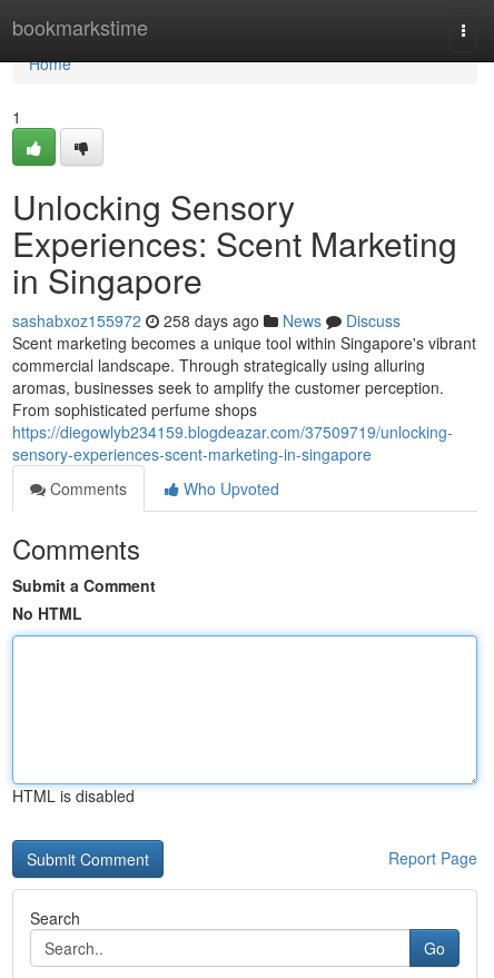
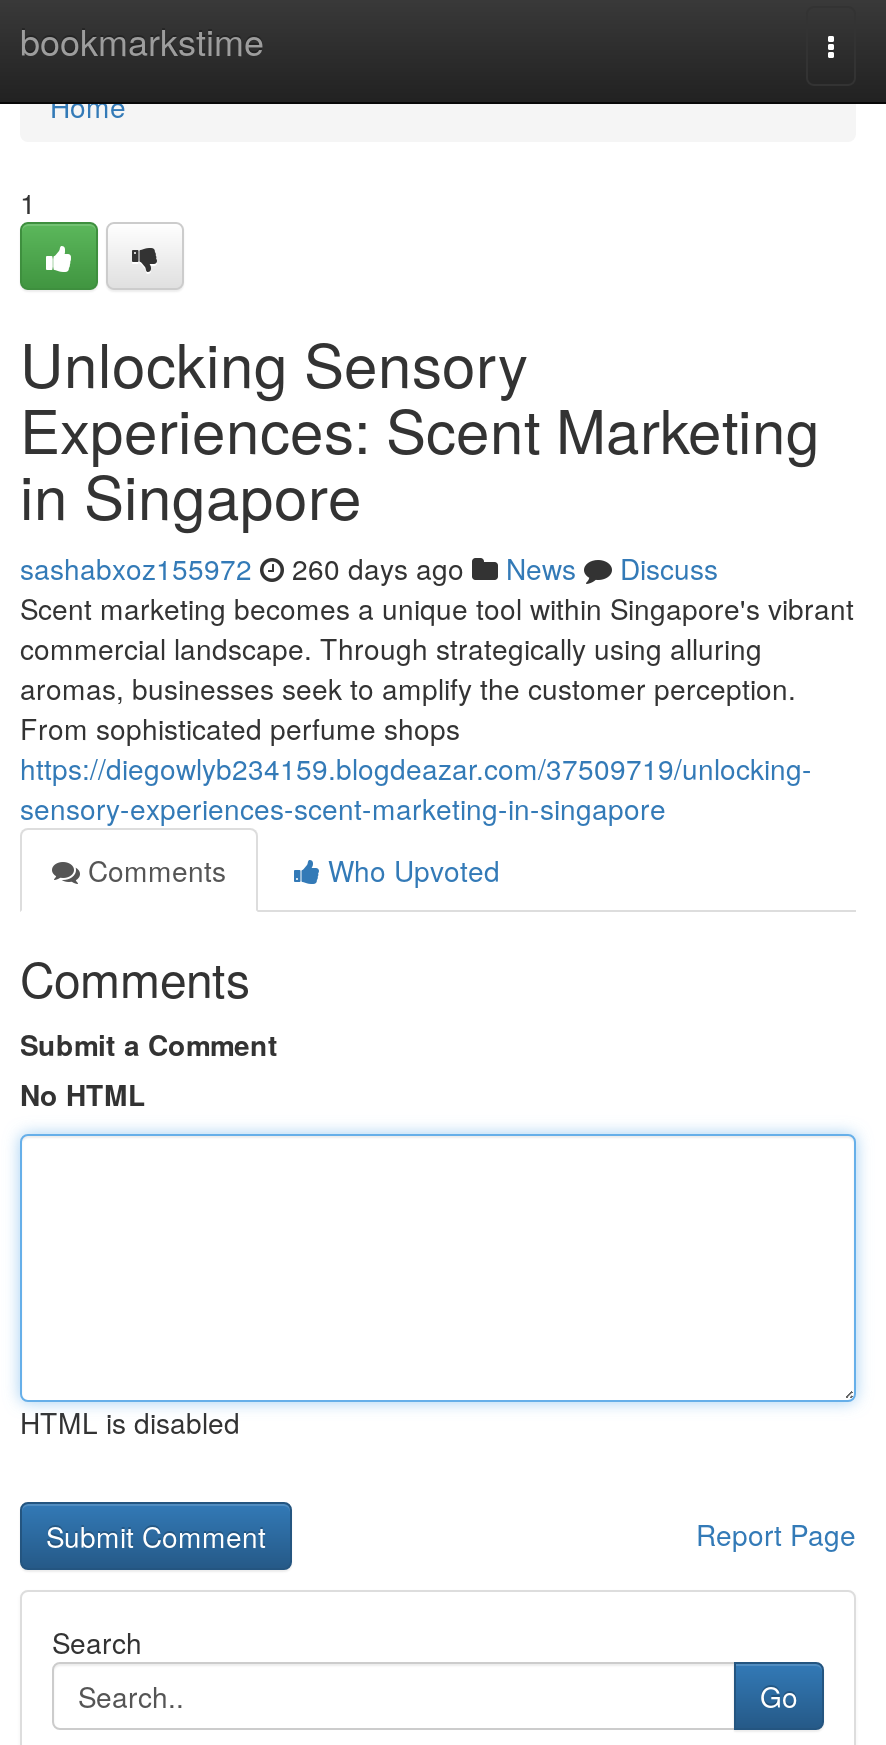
[12,309,401,332] sashabxoz155972 258 days ago News Discuss -> [20,548,718,588] sashabxoz155972 260 days ago News Discuss

